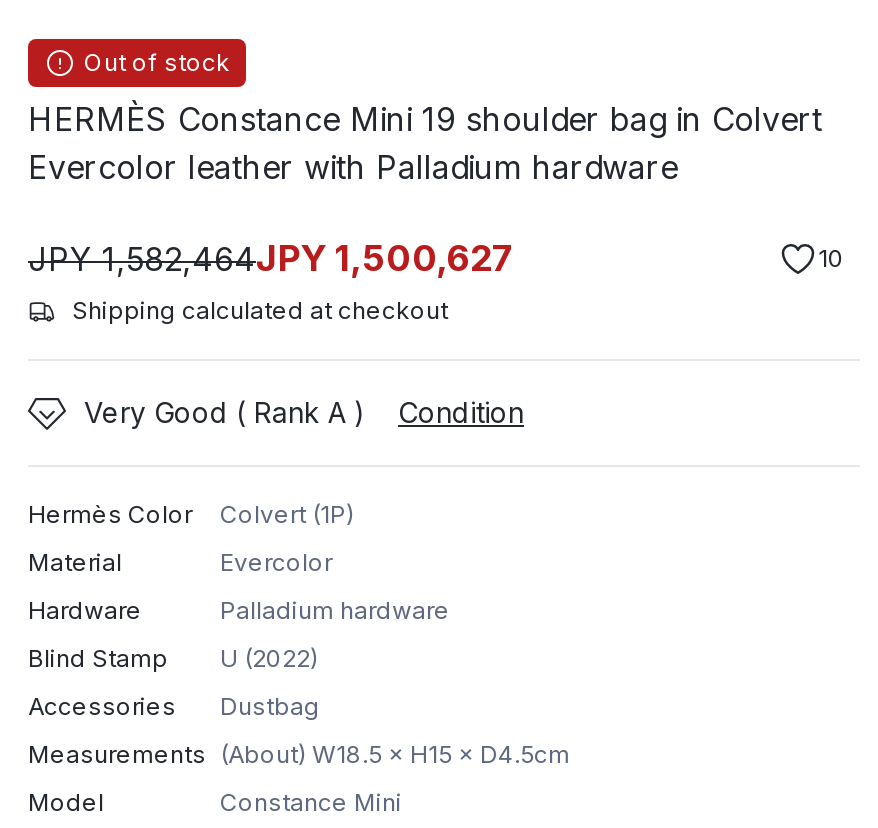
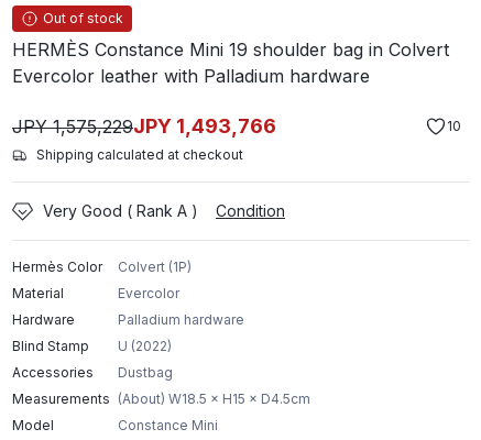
[28,237,514,279] JPY 1,582,464JPY 1,500,627 -> [12,114,276,137] JPY 1,575,229JPY 1,493,766

